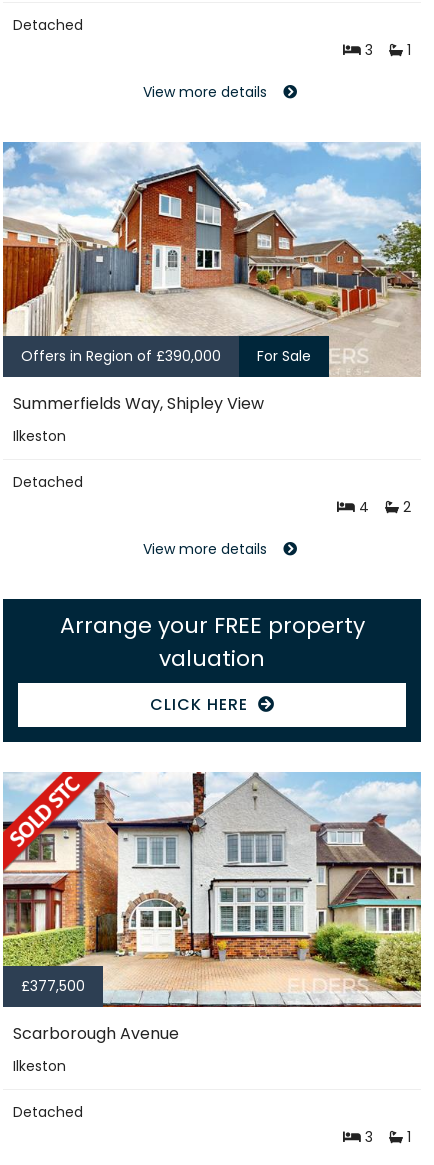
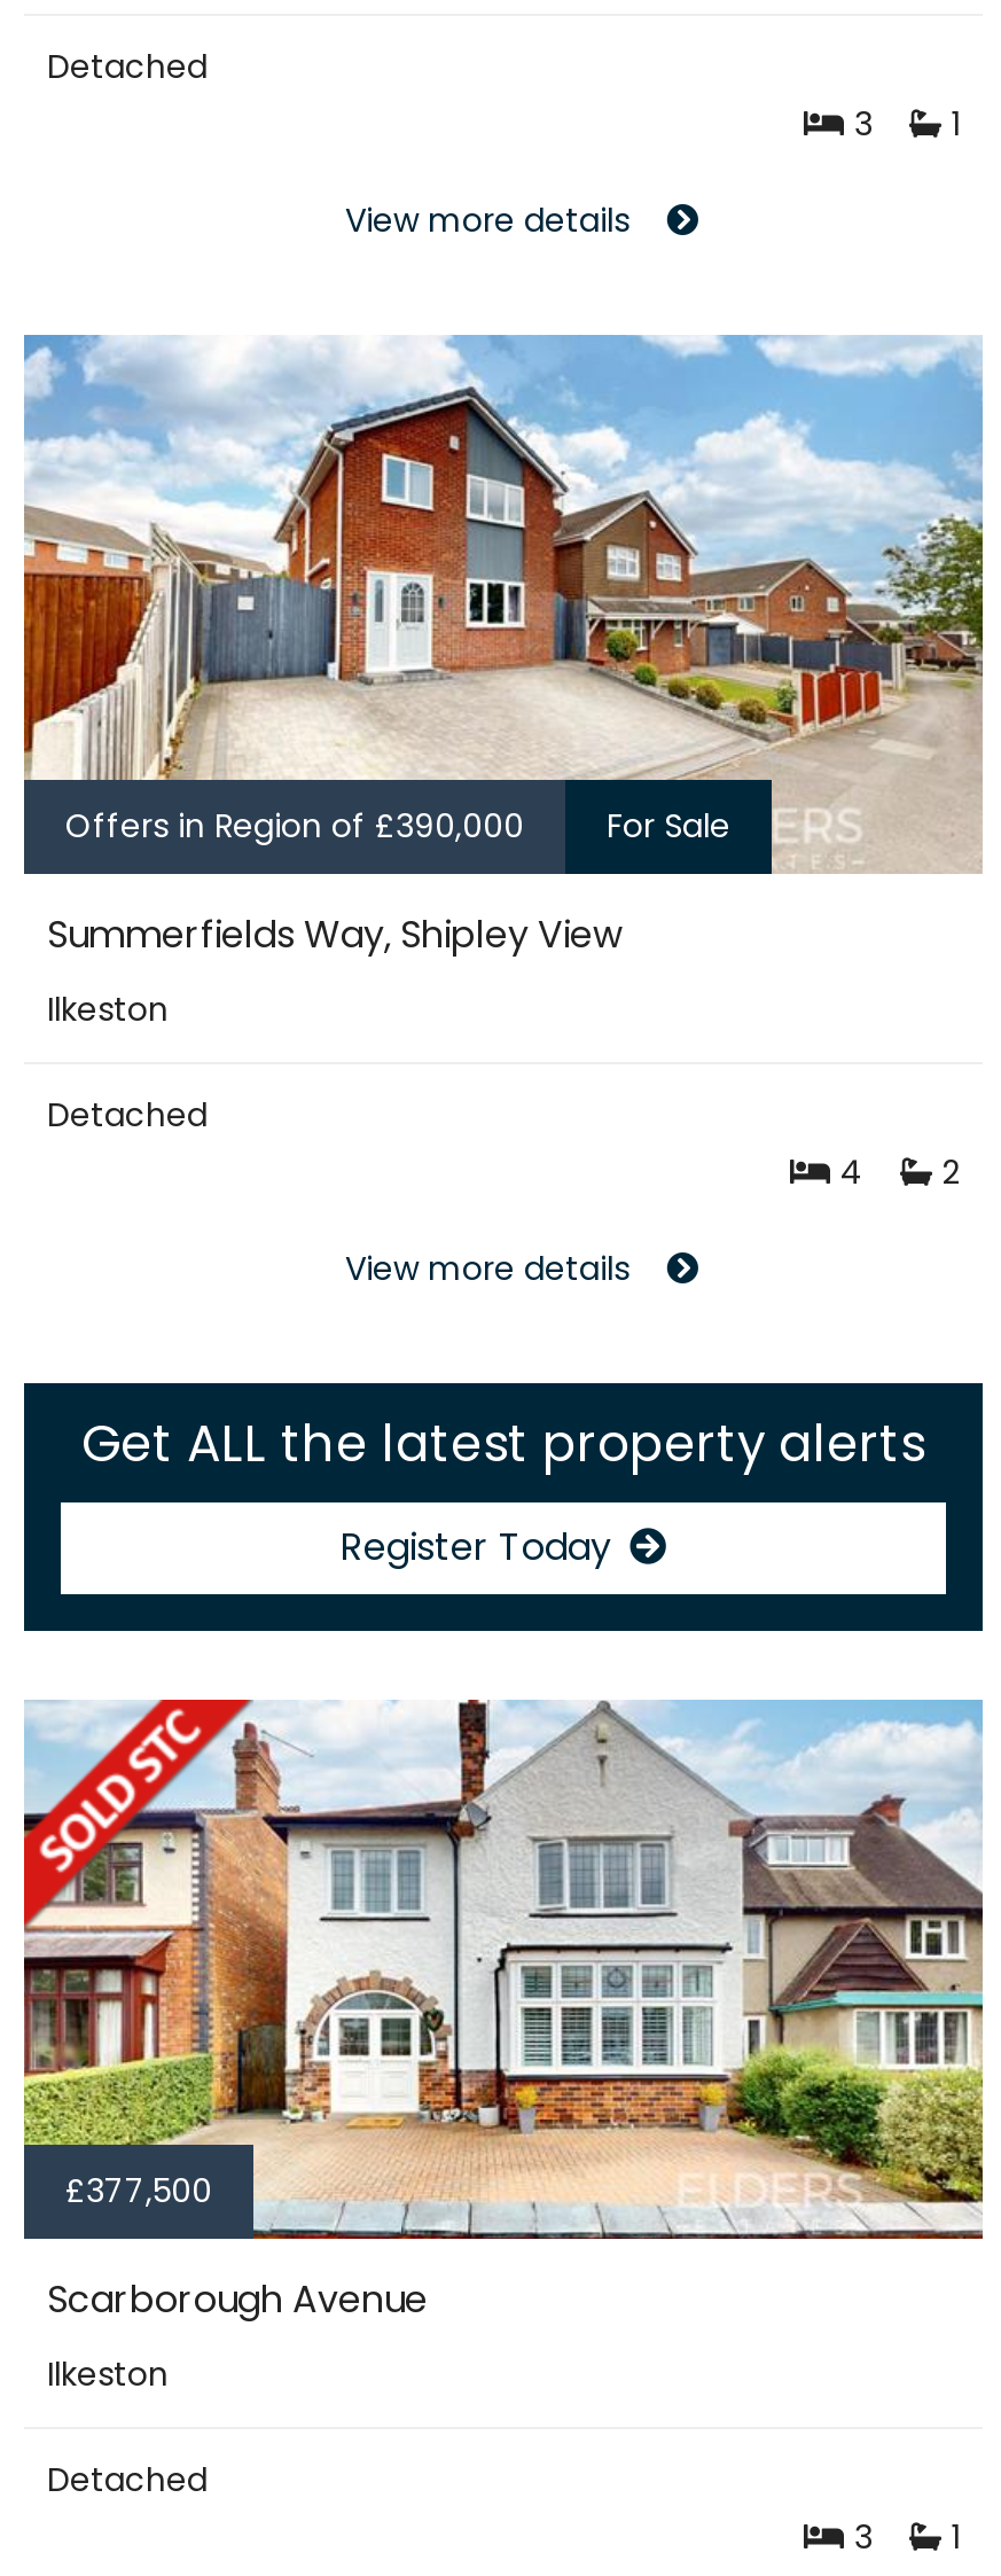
[59,610,364,674] Arrange your FREE property | valuation -> [81,1408,925,1480] Get ALL the latest property alerts
[149,693,257,716] CLICK HERE -> [341,1521,629,1574] Register Today

